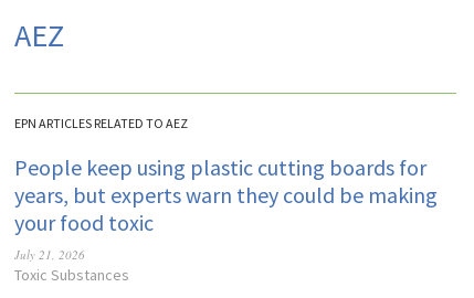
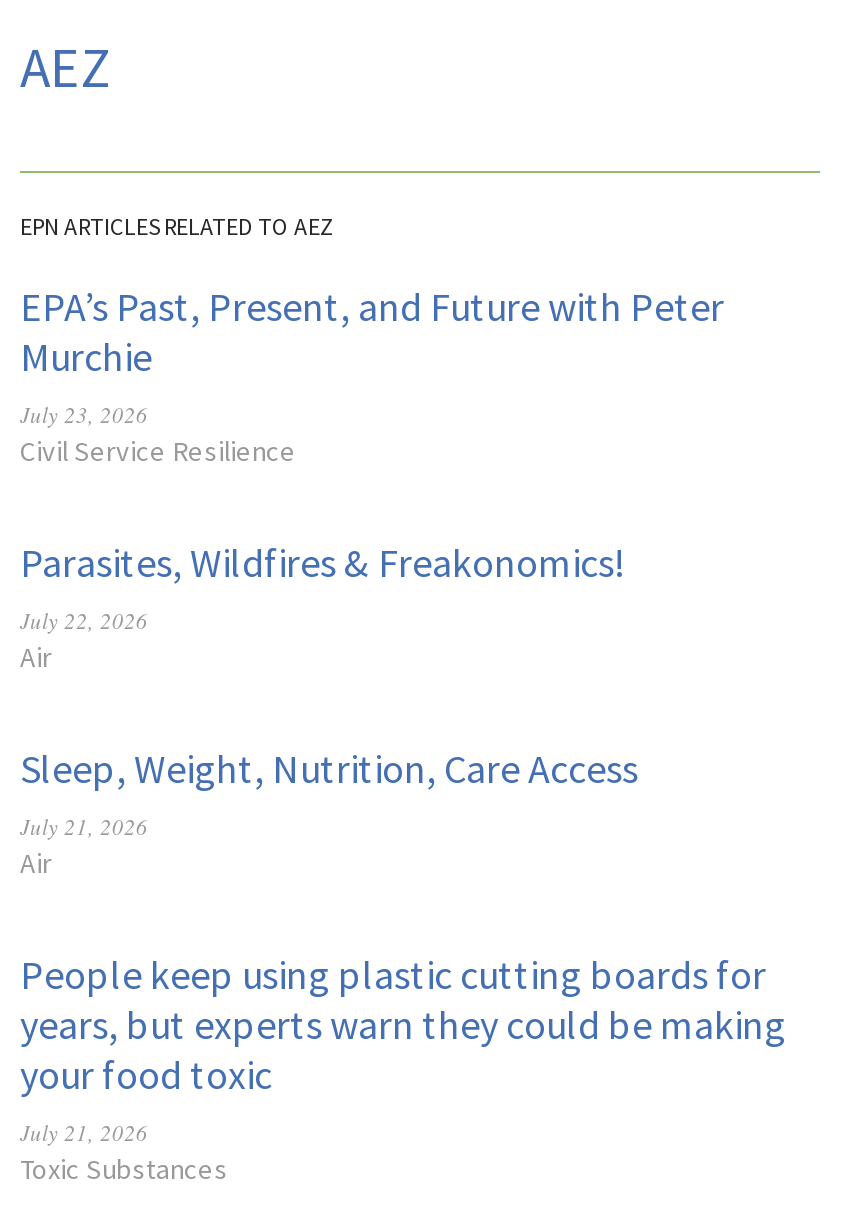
none -> [20,282,724,882] EPA’s Past, Present, and Future with Peter | Murchie | July 23, 2026 | Civil Service Resilience | Parasites, Wildfires & Freakonomics! | July 22, 2026 | Air | Sleep, Weight, Nutrition, Care Access | July 21, 2026 | Air

